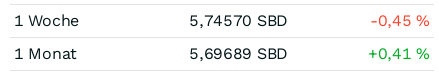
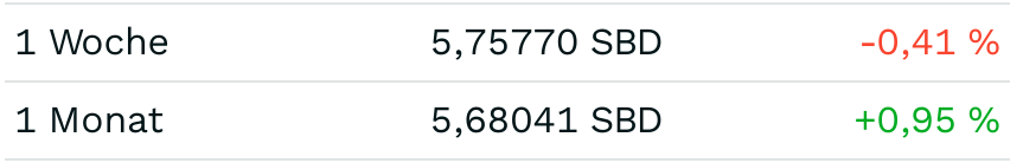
[189,11,288,30] 5,74570 SBD -> [430,19,664,64] 5,75770 SBD
[370,11,430,30] -0,45% -> [858,19,1000,64] -0,41%
[189,44,288,63] 5,69689 SBD -> [430,97,664,142] 5,68041 SBD
[368,44,430,63] +0,41% -> [854,97,1000,142] +0,95%

